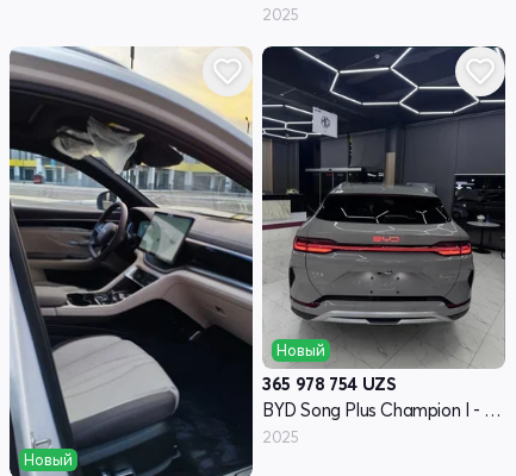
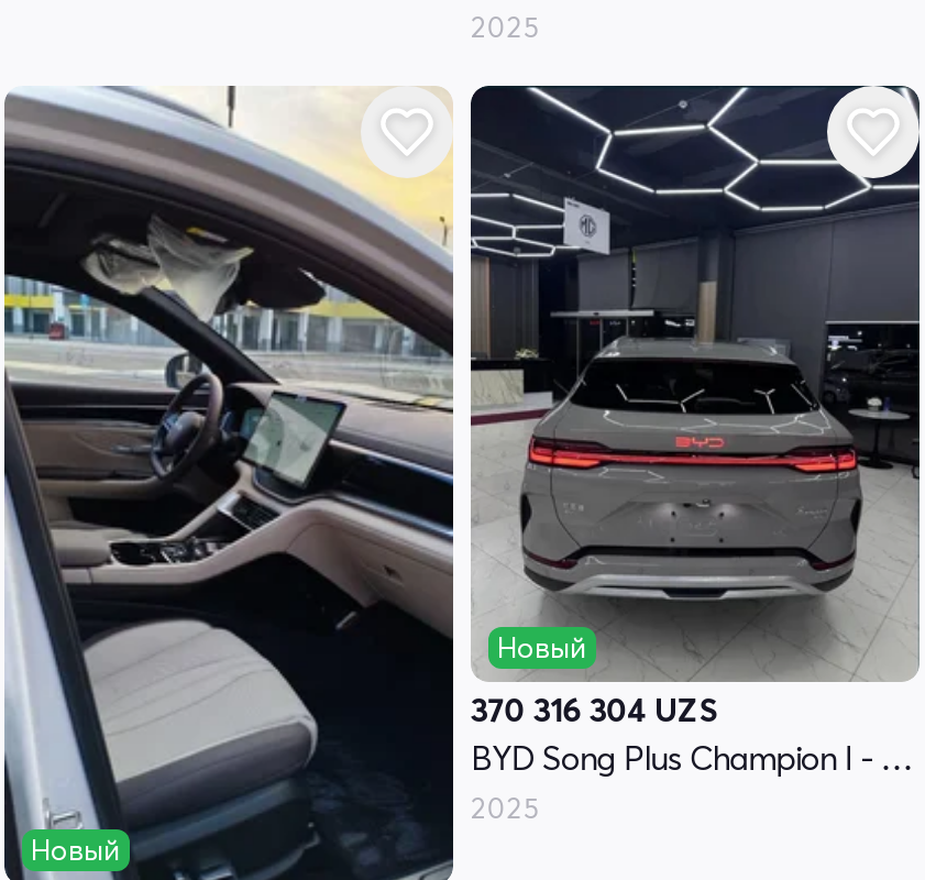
[262,372,396,395] 365 978 754 UZS -> [471,688,718,730] 370 316 304 UZS

